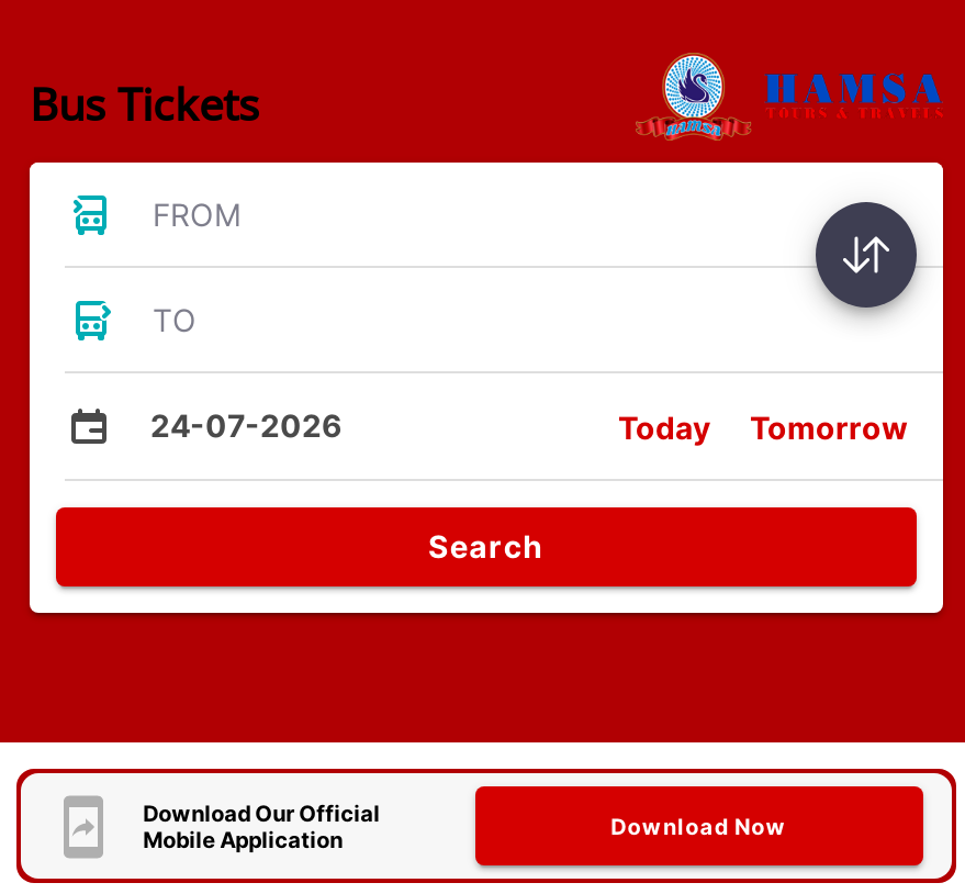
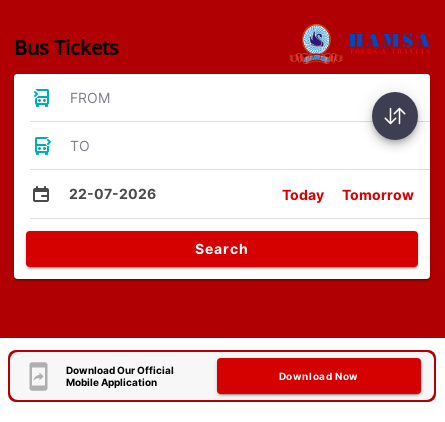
[150,406,341,444] 24-07-2026 -> [69,185,156,202] 22-07-2026

